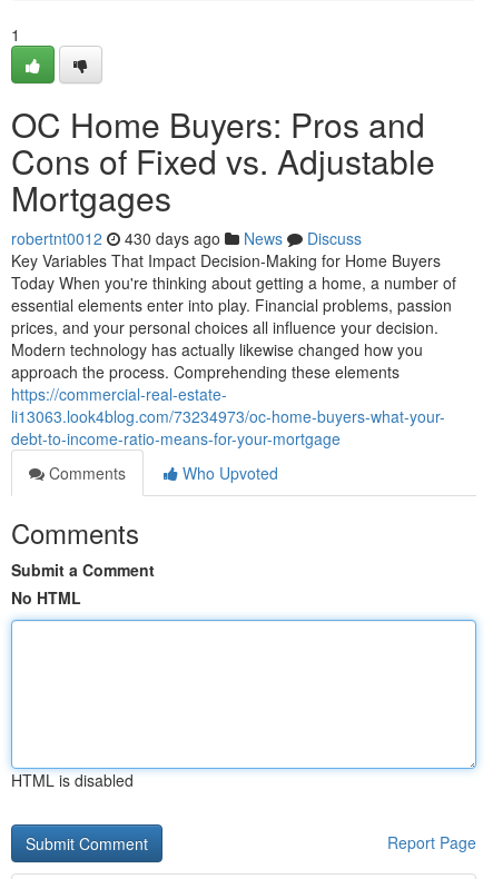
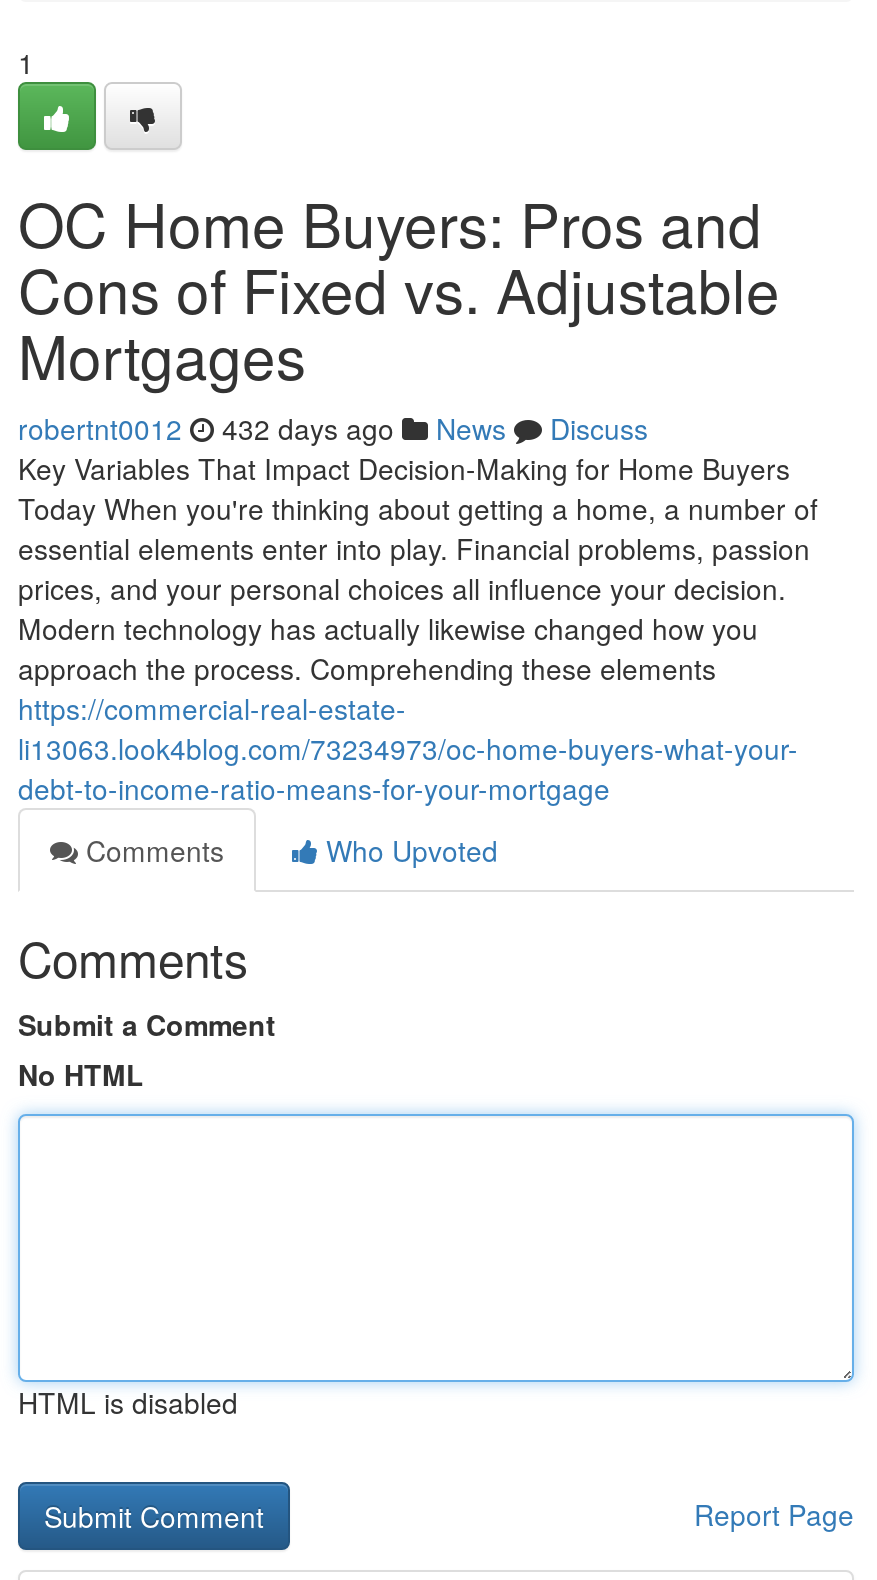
[11,227,362,249] robertnt0012 430 days ago News Discuss -> [18,408,648,448] robertnt0012 432 days ago News Discuss

